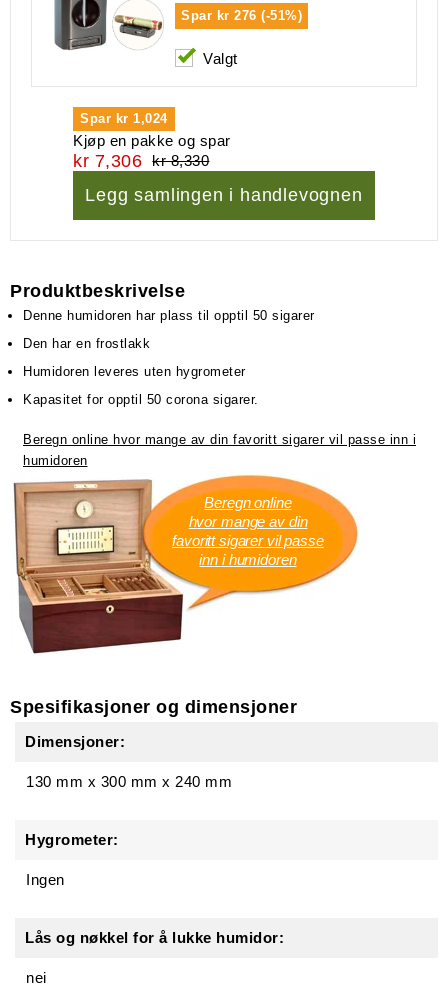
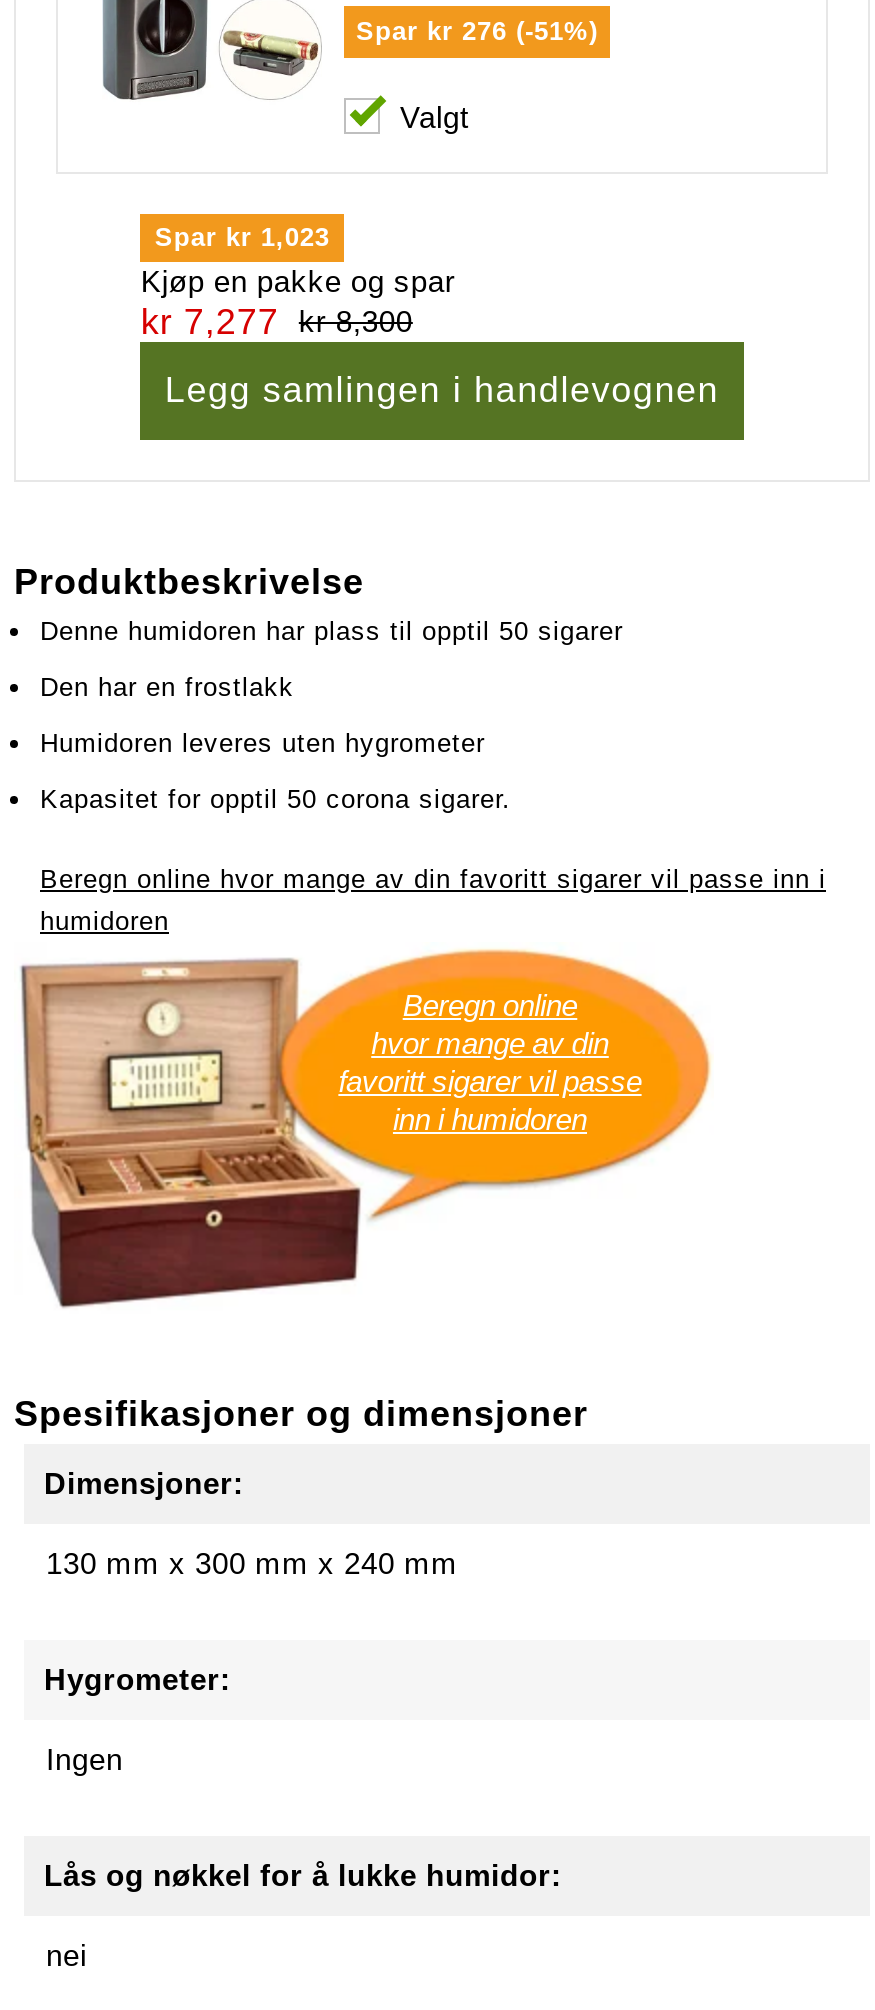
[80,111,168,126] Spar kr 1,024 -> [155,223,330,253] Spar kr 1,023
[73,151,209,171] kr 7,306 kr 8,330 -> [141,303,413,343] kr 7,277 kr 8,300

